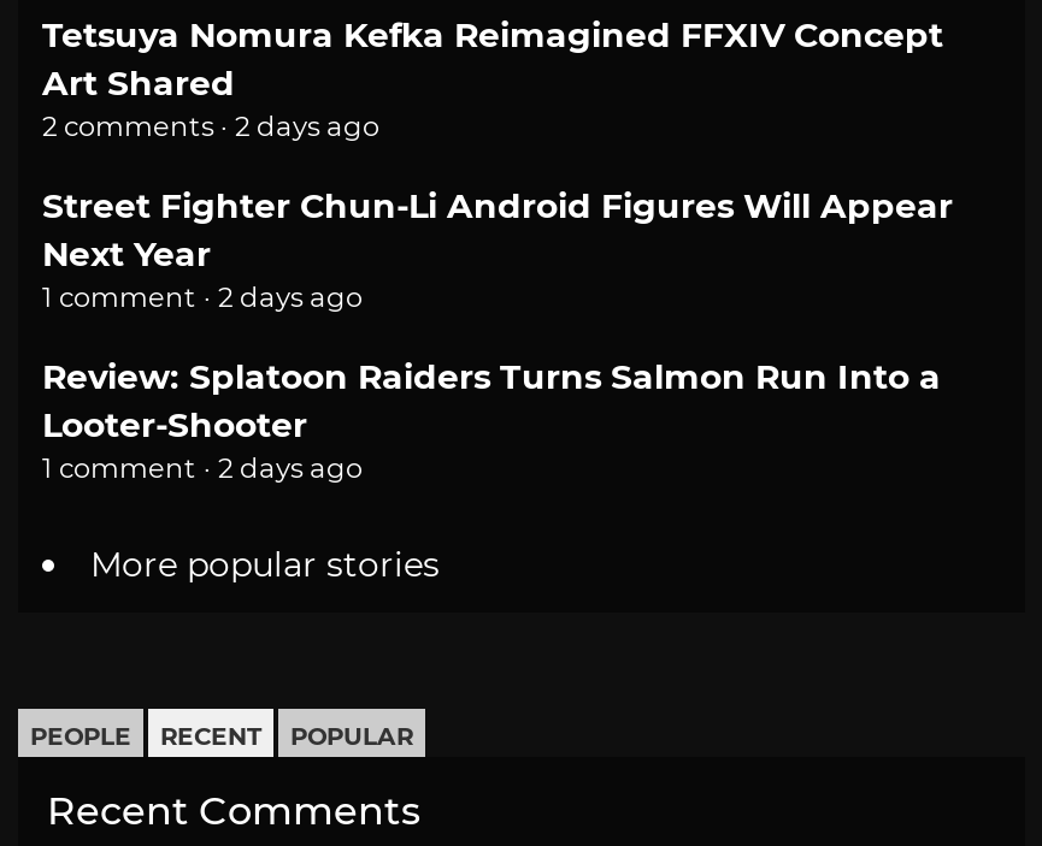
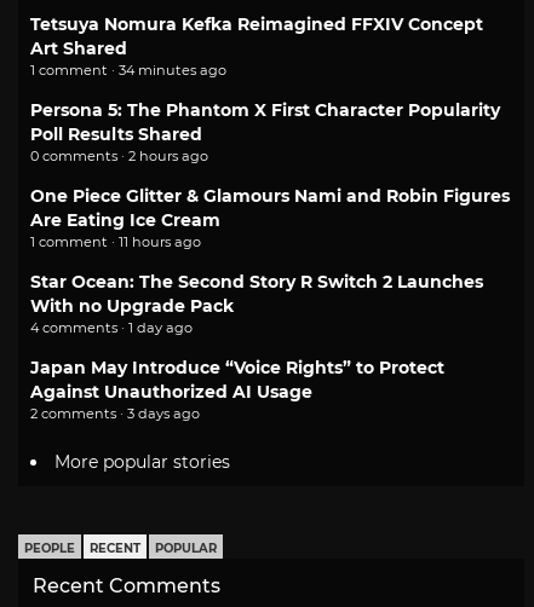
[42,109,953,485] 2 comments · 2 days ago | Street Fighter Chun-Li Android Figures Will Appear | Next Year | 1 comment · 2 days ago | Review: Splatoon Raiders Turns Salmon Run Into a | Looter-Shooter | 1 comment · 2 days ago -> [30,62,510,422] 1 comment · 34 minutes ago | Persona 5: The Phantom X First Character Popularity | Poll Results Shared | 0 comments · 2 hours ago | One Piece Glitter & Glamours Nami and Robin Figures | Are Eating Ice Cream | 1 comment · 11 hours ago | Star Ocean: The Second Story R Switch 2 Launches | With no Upgrade Pack | 4 comments · 1 day ago | Japan May Introduce “Voice Rights” to Protect | Against Unauthorized AI Usage | 2 comments · 3 days ago

